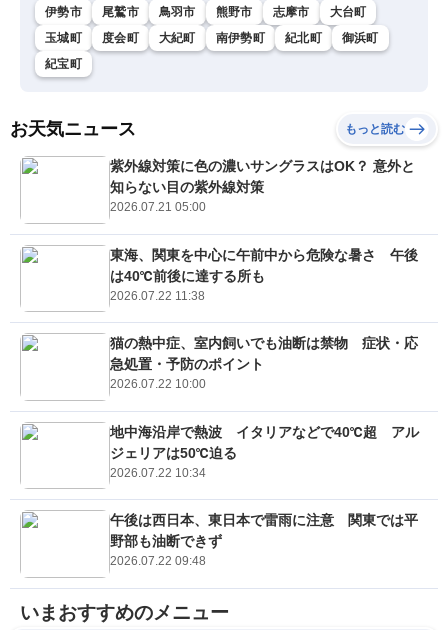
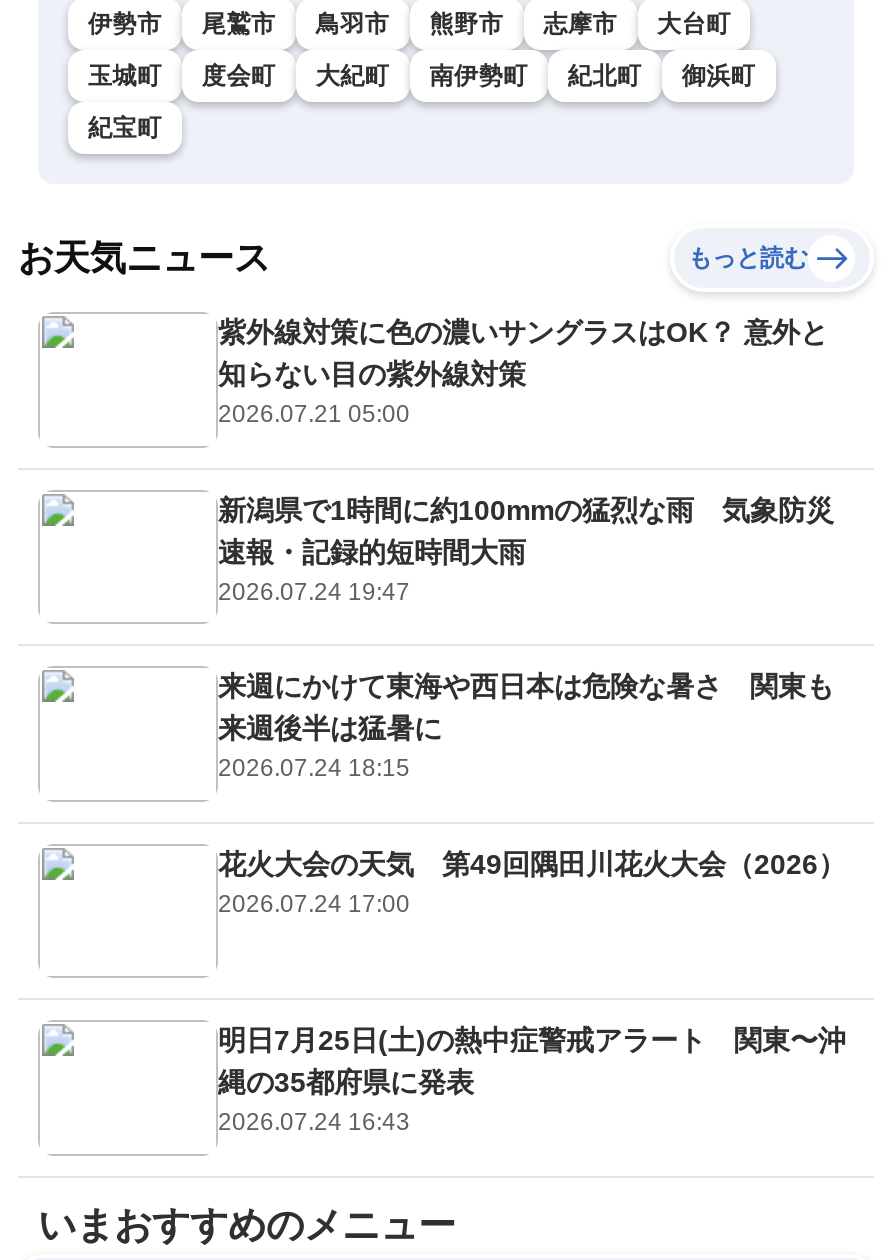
[110,247,418,303] 東海、関東を中心に午前中から危険な暑さ 午後 | は40℃前後に達する所も | 2026.07.22 11:38 -> [218,494,834,606] 新潟県で1時間に約100mmの猛烈な雨 気象防災 | 速報・記録的短時間大雨 | 2026.07.24 19:47
[110,335,418,391] 猫の熱中症、室内飼いでも油断は禁物 症状・応 | 急処置・予防のポイント | 2026.07.22 10:00 -> [218,671,834,783] 来週にかけて東海や西日本は危険な暑さ 関東も | 来週後半は猛暑に | 2026.07.24 18:15
[110,424,419,480] 地中海沿岸で熱波 イタリアなどで40℃超 アル | ジェリアは50℃迫る | 2026.07.22 10:34 -> [218,848,846,918] 花火大会の天気 第49回隅田川花火大会（2026） | 2026.07.24 17:00
[110,512,418,568] 午後は西日本、東日本で雷雨に注意 関東では平 | 野部も油断できず | 2026.07.22 09:48 -> [218,1025,846,1137] 明日7月25日(土)の熱中症警戒アラート 関東〜沖 | 縄の35都府県に発表 | 2026.07.24 16:43

